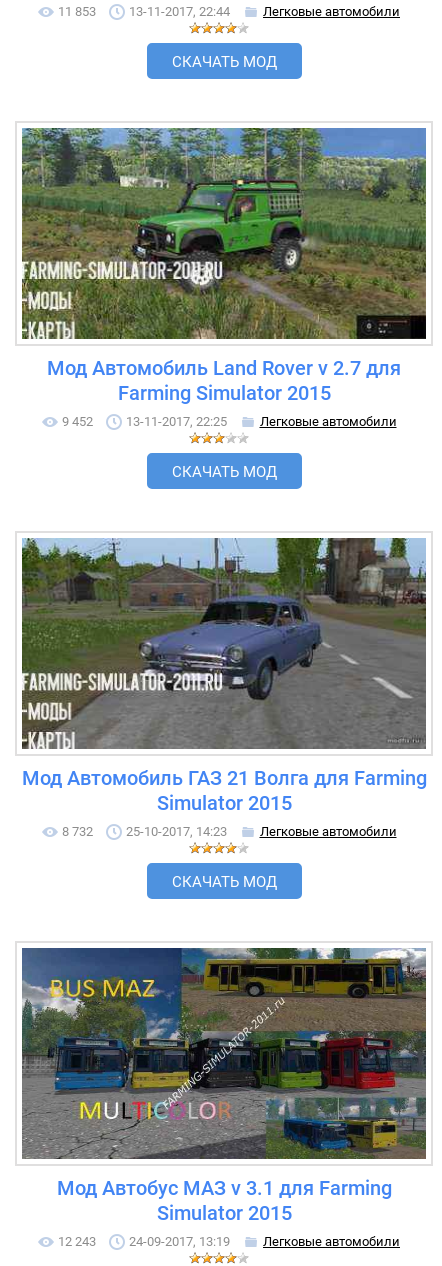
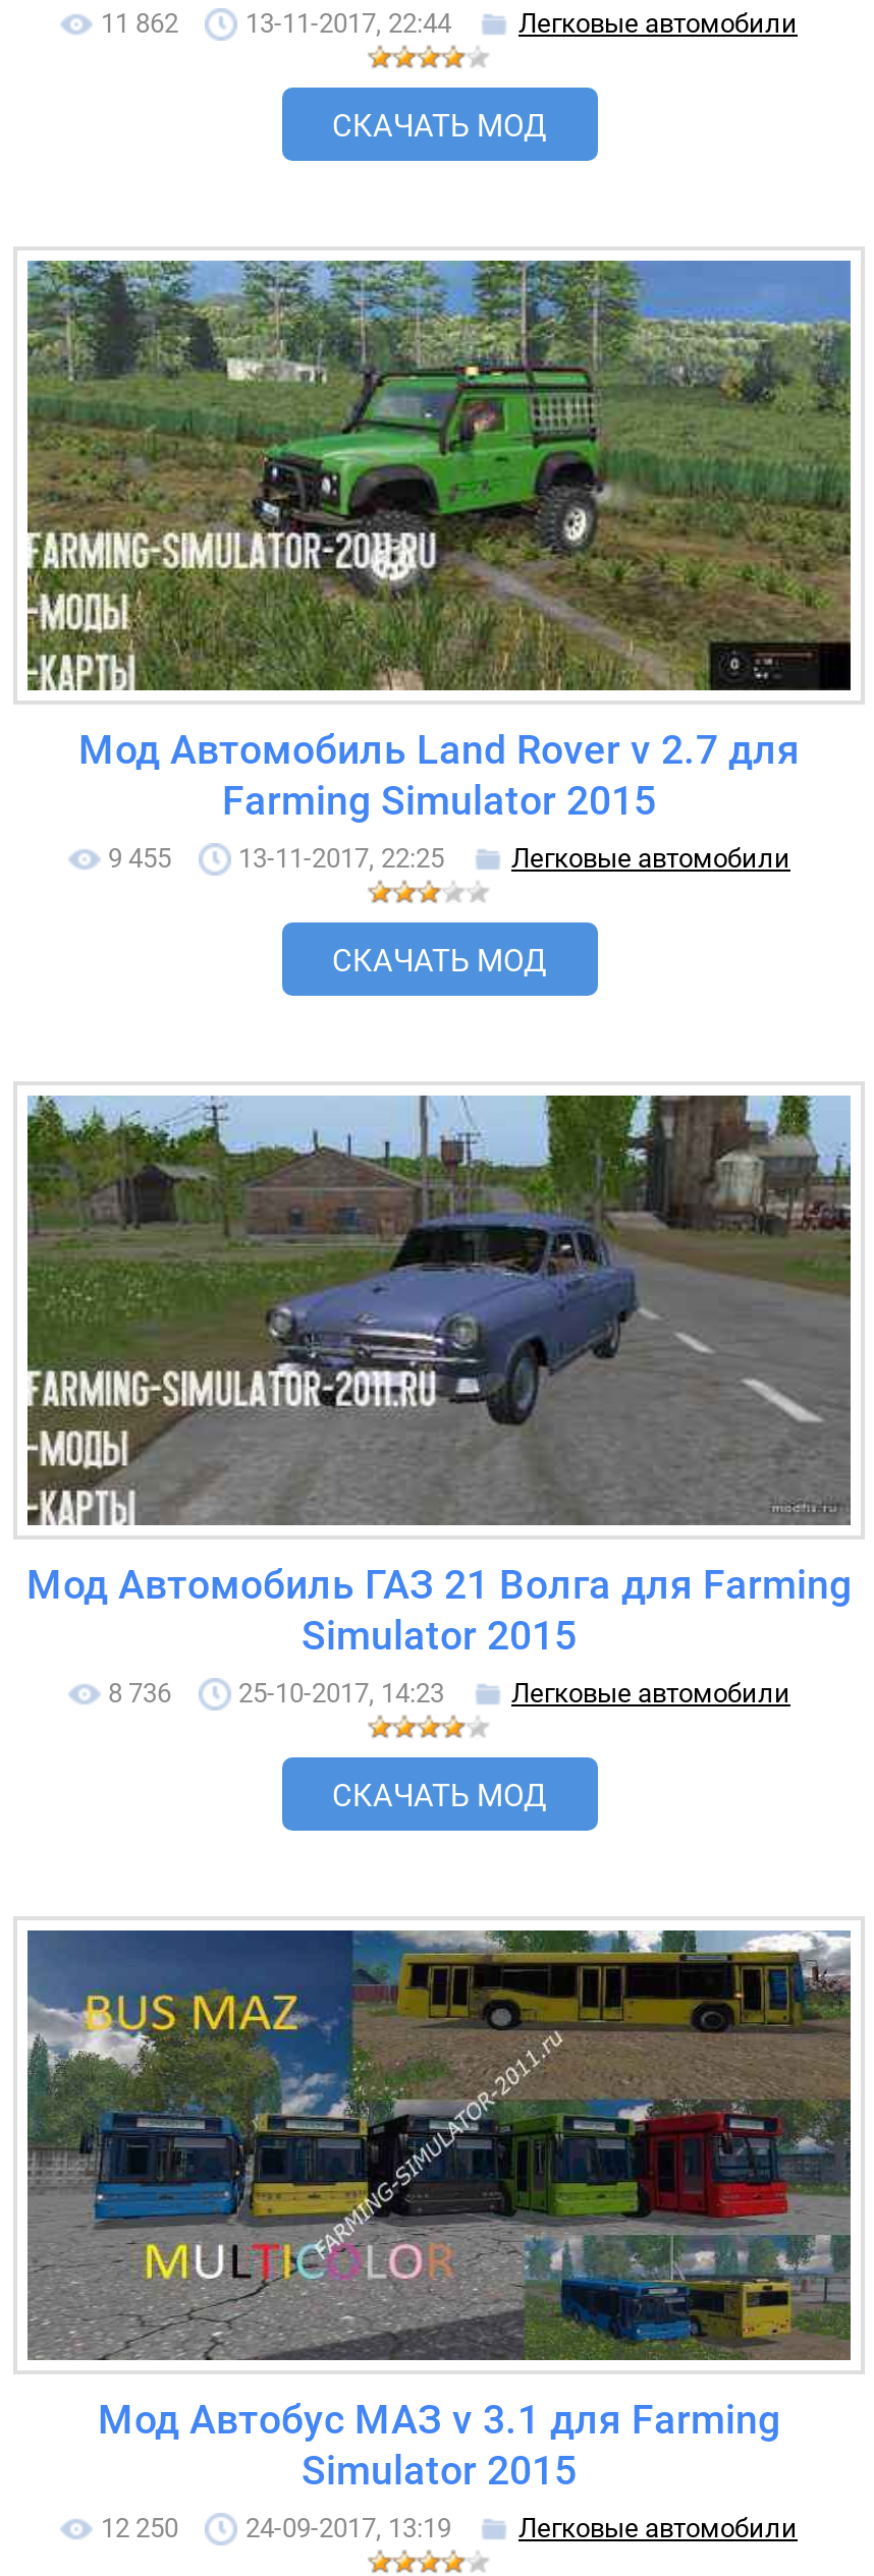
[58,4,96,19] 11 853 -> [101,9,178,40] 11 862
[61,414,92,429] 9 452 -> [108,844,171,874] 9 455
[61,824,92,839] 8 732 -> [108,1679,171,1709] 8 736
[58,1234,96,1249] 12 243 -> [101,2514,178,2544] 12 250

